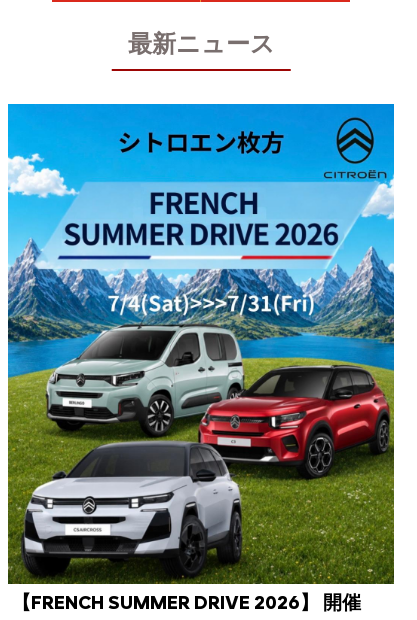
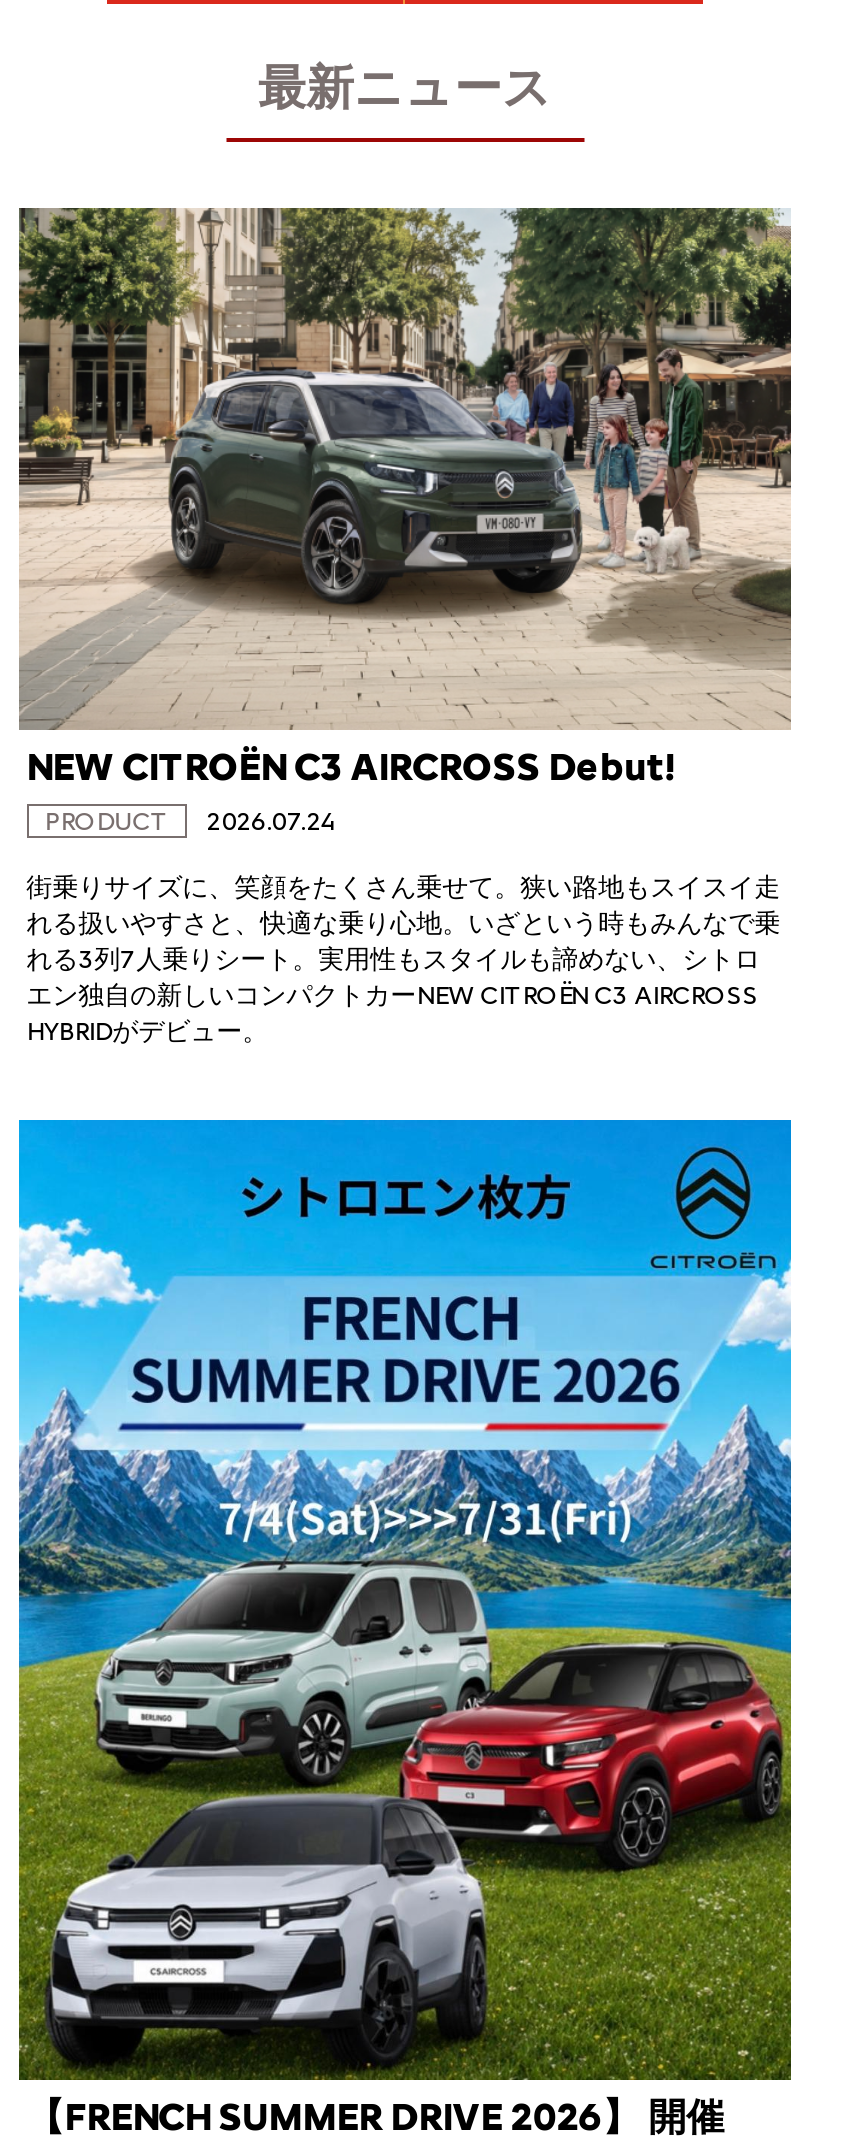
none -> [17,206,793,1045] [image] | NEW CITROËN C3 AIRCROSS Debut! | PRODUCT | 2026.07.24 | 街乗りサイズに、笑顔をたくさん乗せて。狭い路地もスイスイ走 | れる扱いやすさと、快適な乗り心地。いざという時もみんなで乗 | れる3列7人乗りシート。実用性もスタイルも諦めない、シトロ | エン独自の新しいコンパクトカーNEW CITROËN C3 AIRCROSS | HYBRIDがデビュー。

